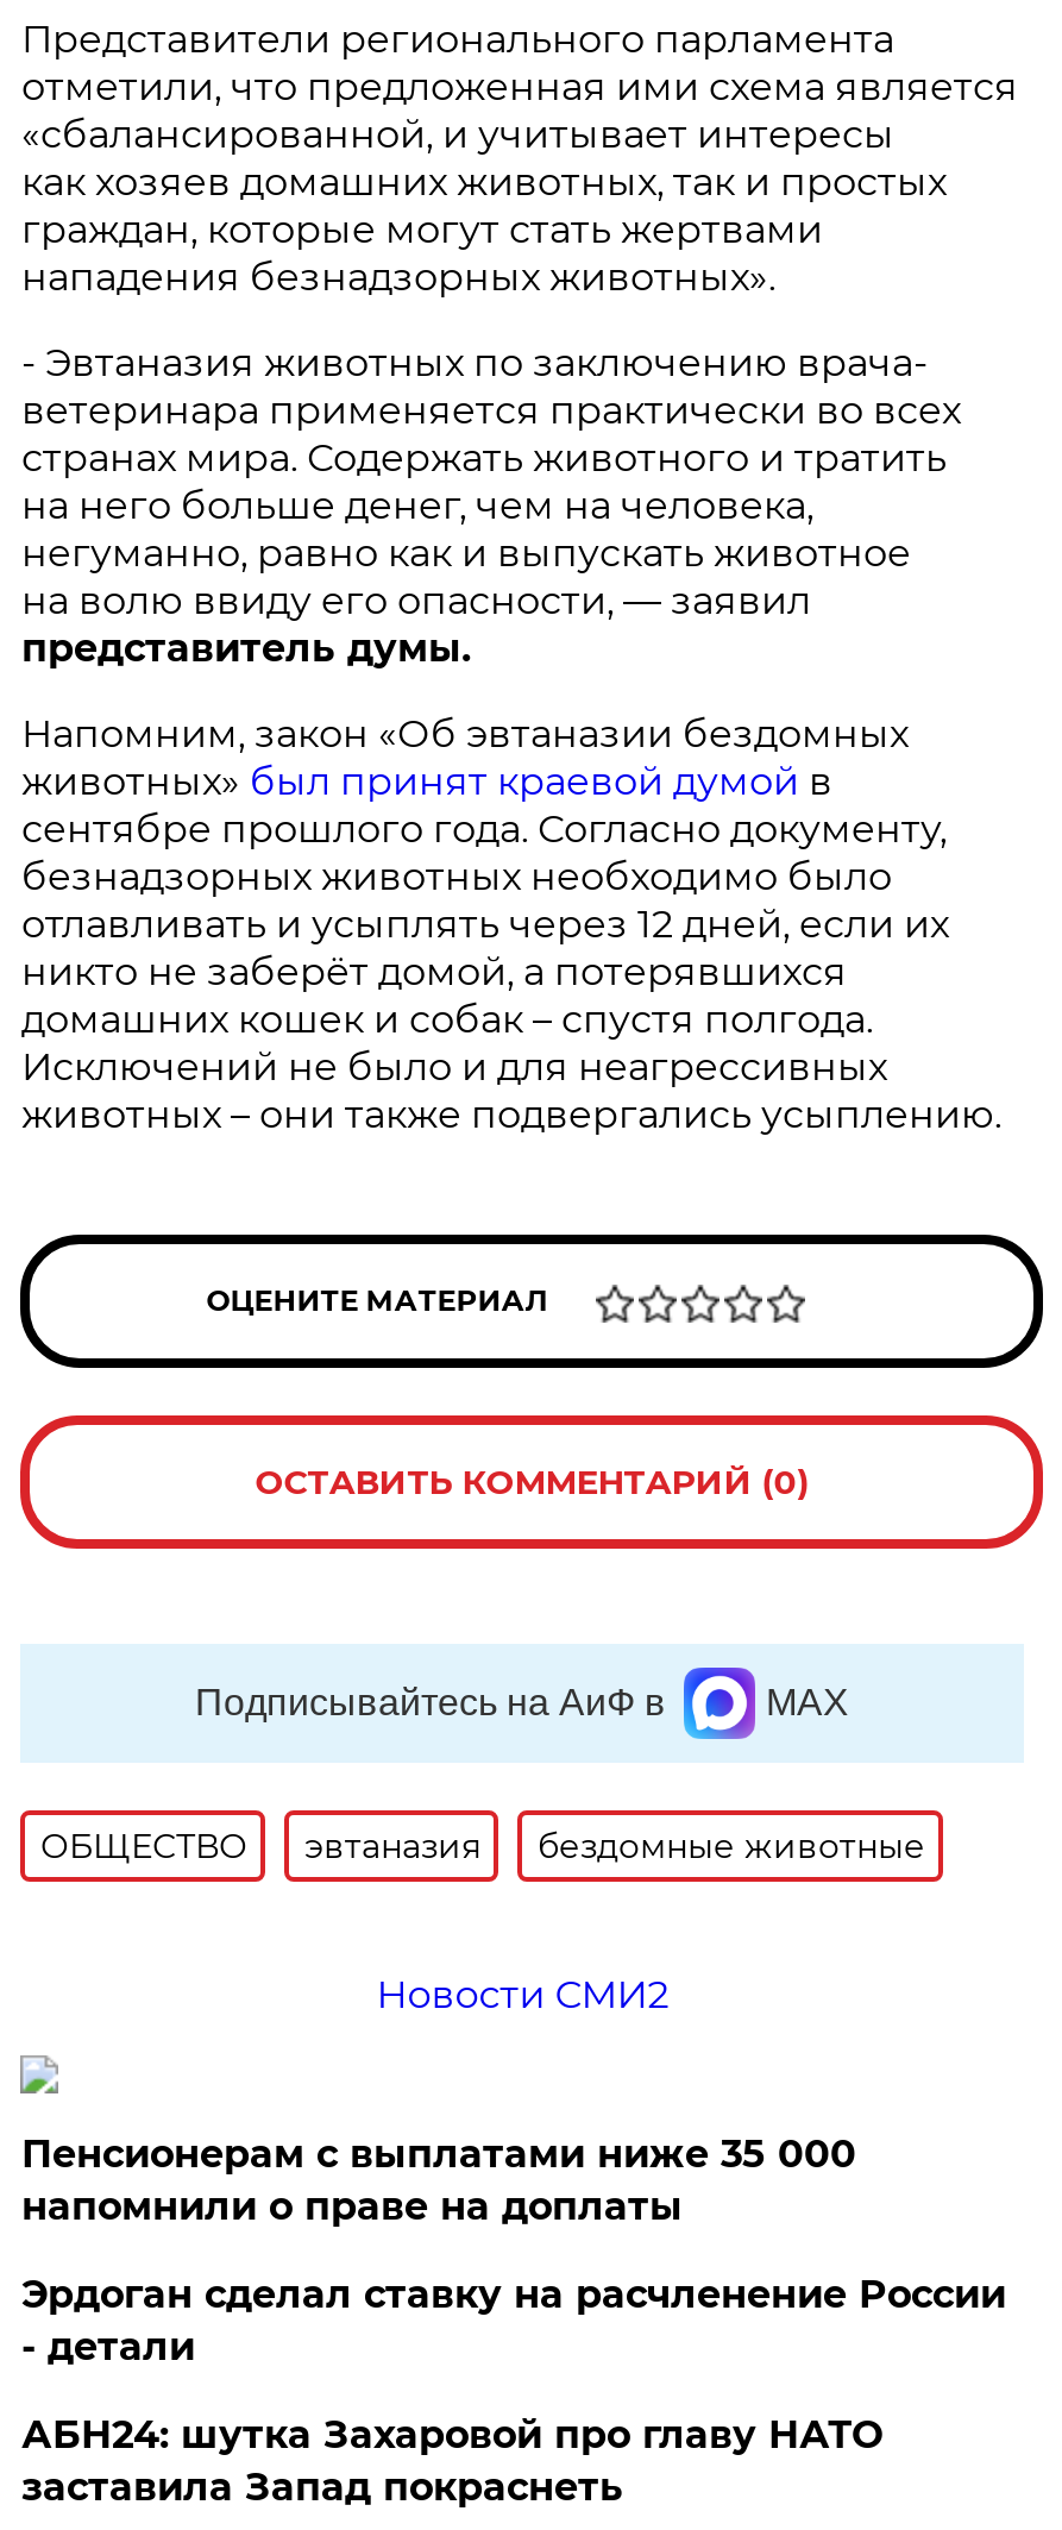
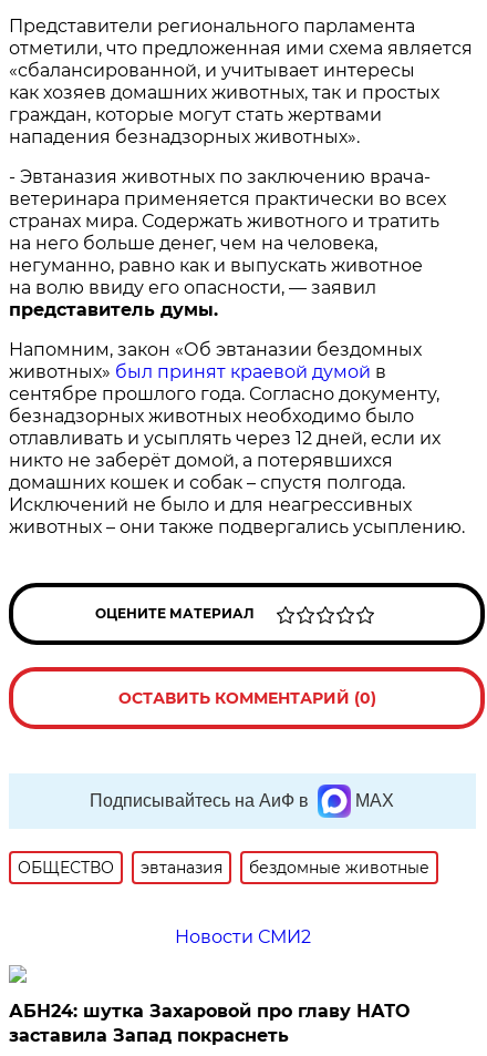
[21,2131,1006,2369] Пенсионерам с выплатами ниже 35 000 | напомнили о праве на доплаты | Эрдоган сделал ставку на расчленение России | - детали -> none

